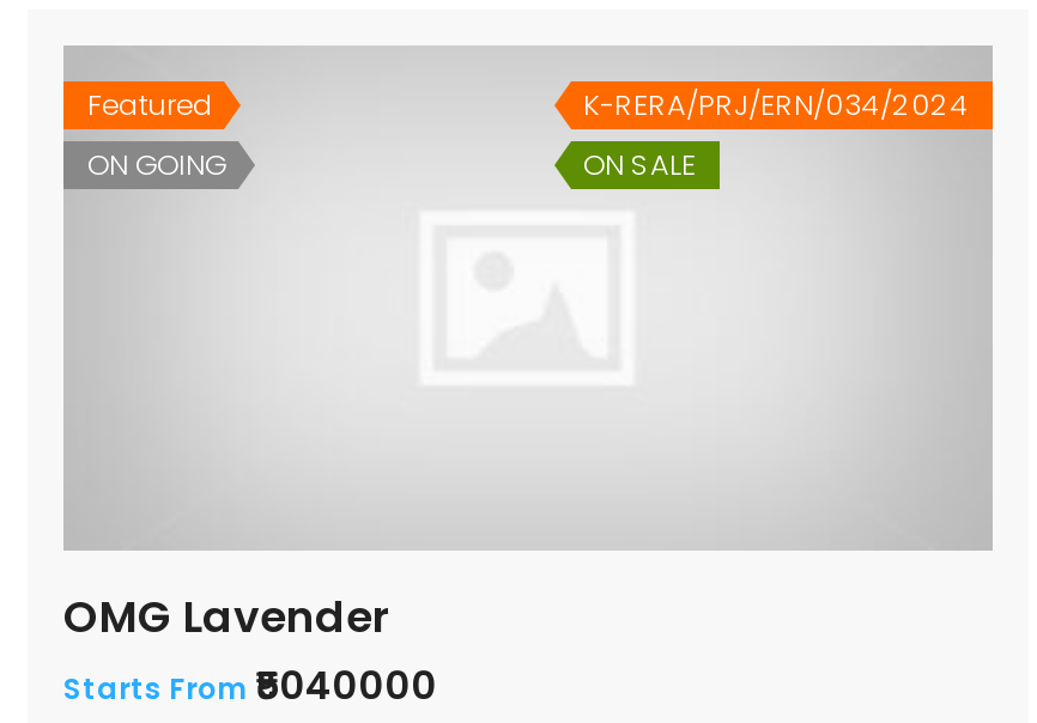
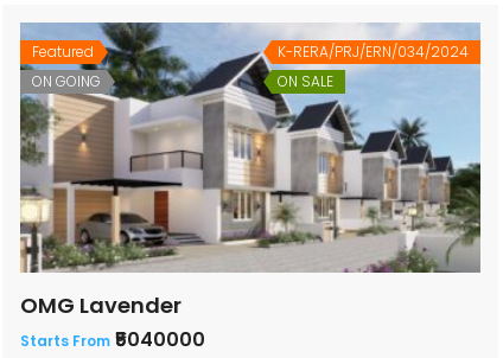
[66,48,993,548] [image] -> [20,23,482,273] [image]

